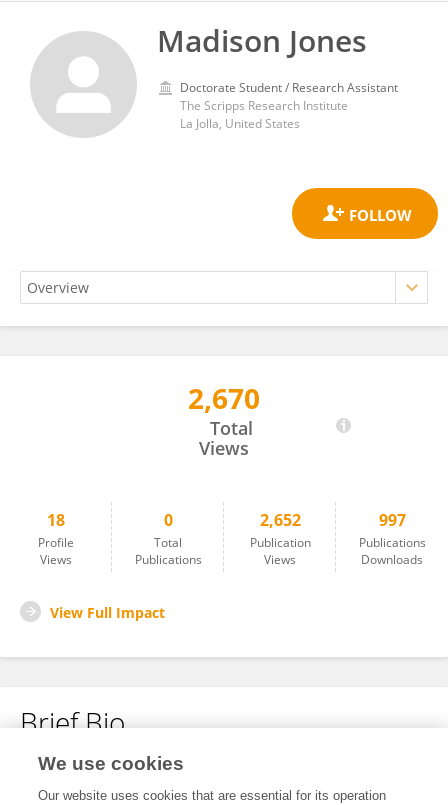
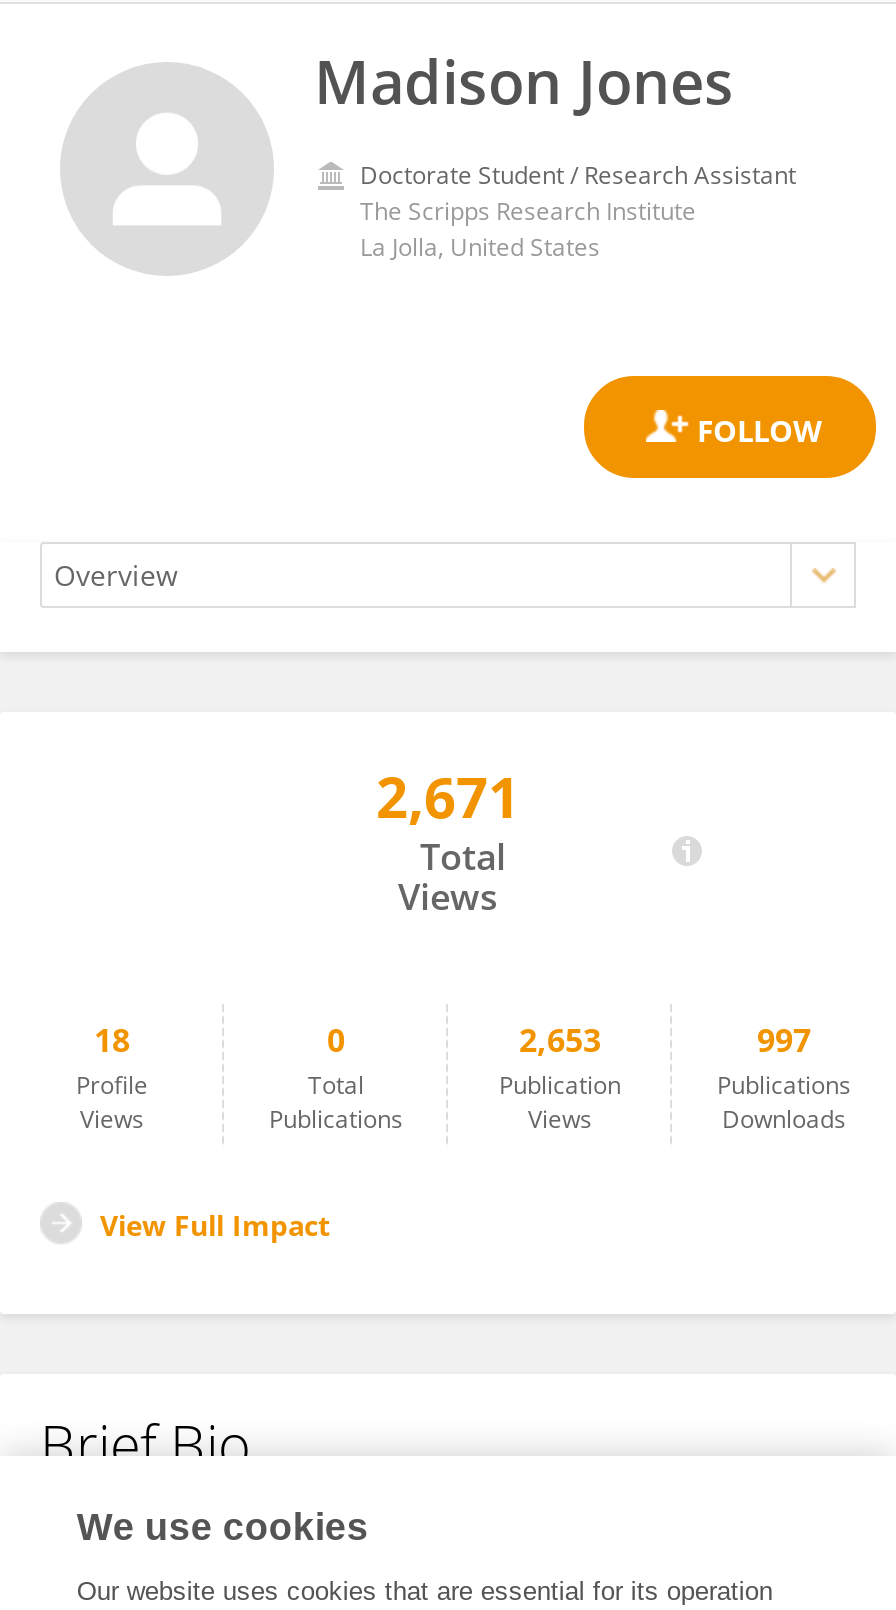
[188,379,260,417] 2,670 -> [376,758,520,834] 2,671
[259,509,300,531] 2,652 -> [519,1018,601,1062] 2,653

